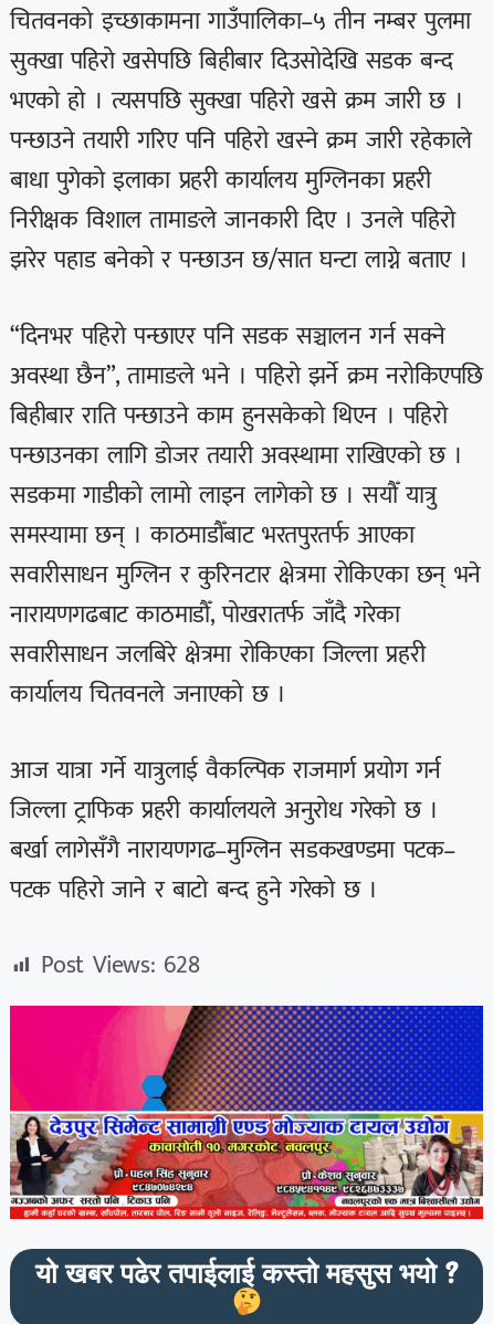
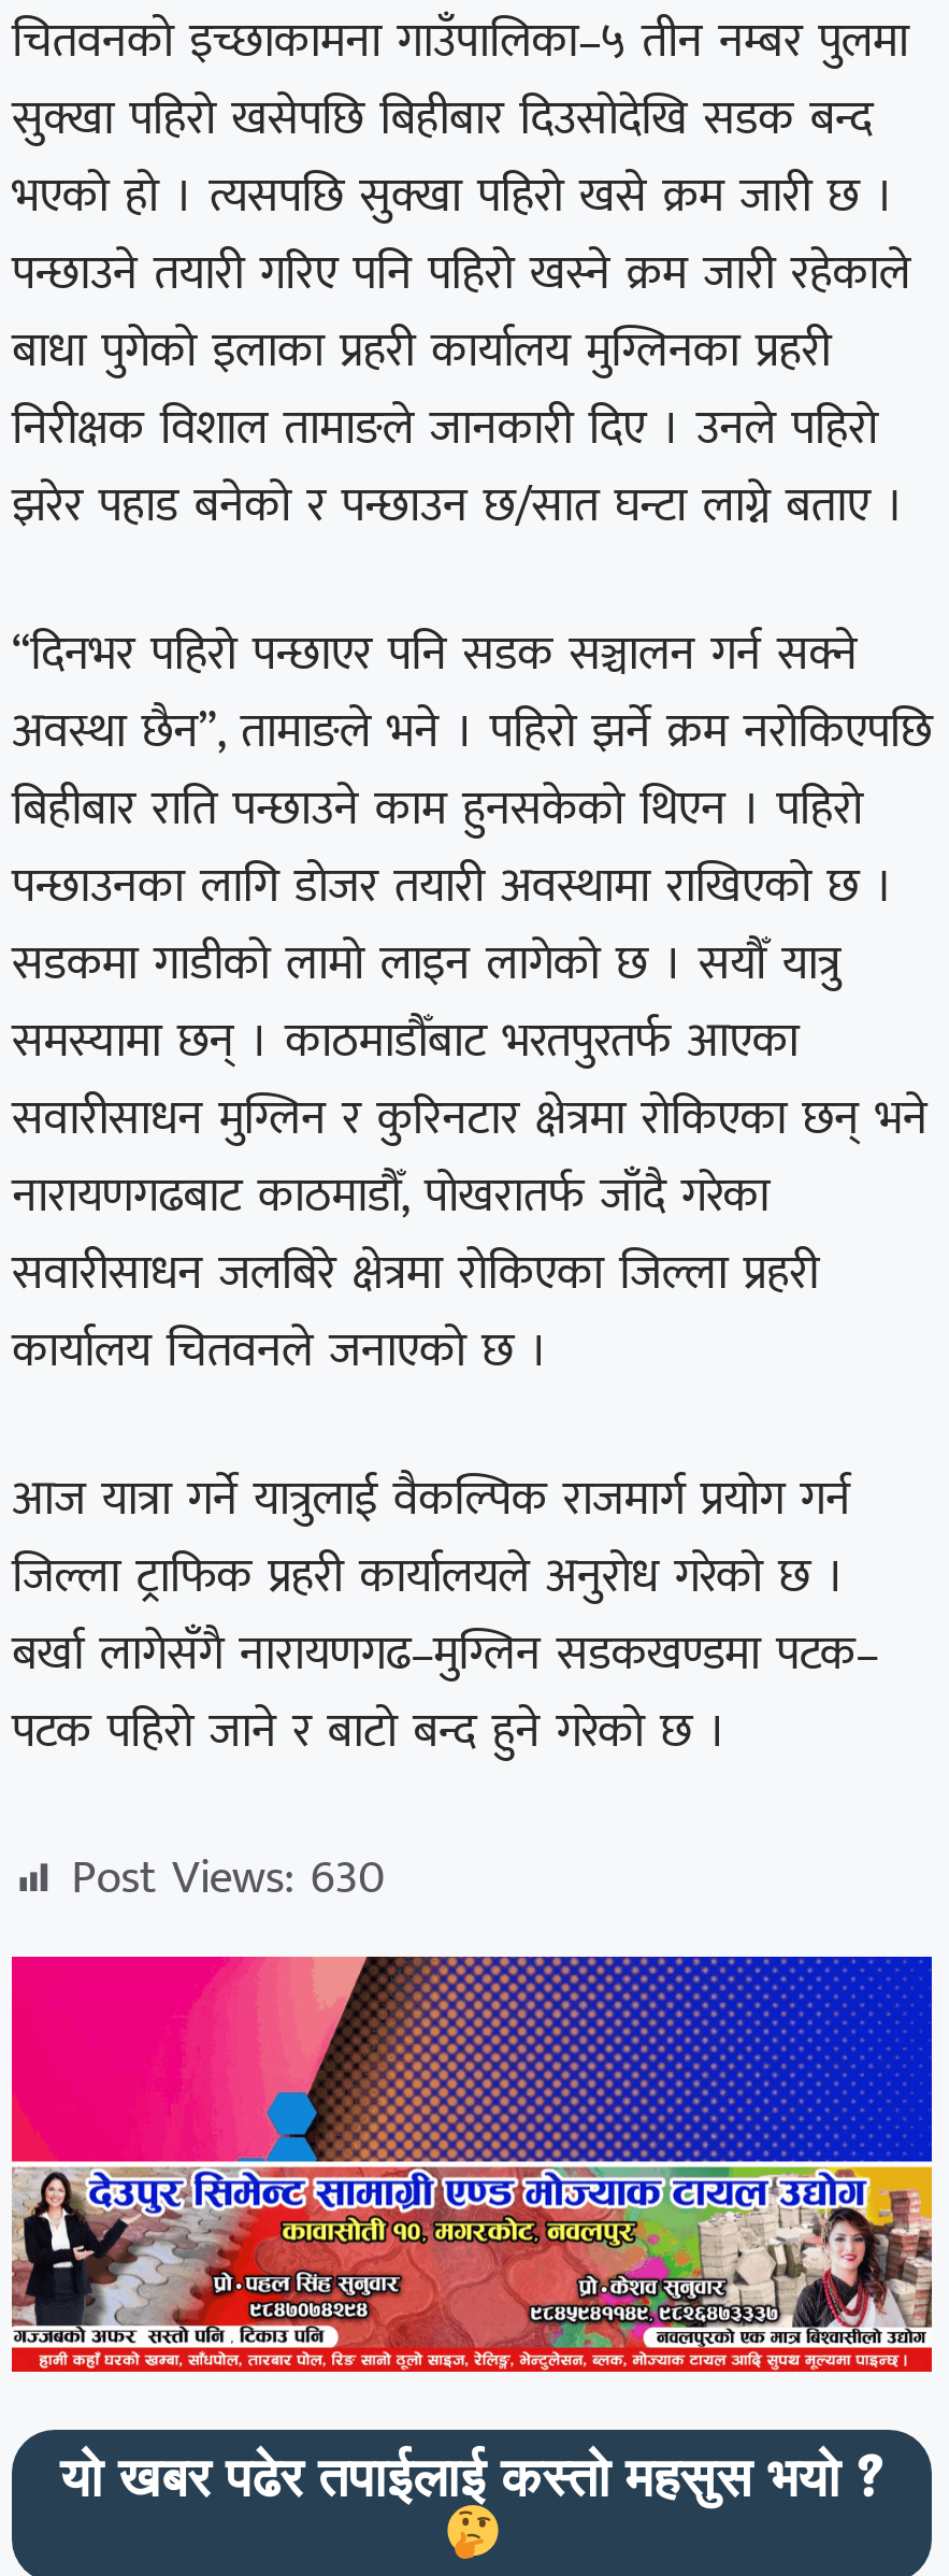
[40,945,200,986] Post Views: 628 -> [71,1838,385,1918] Post Views: 630

